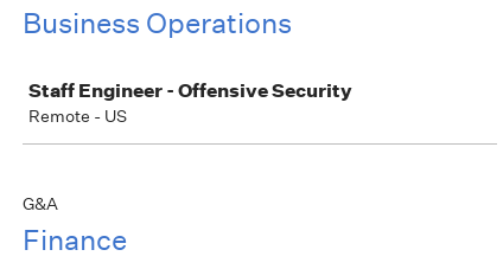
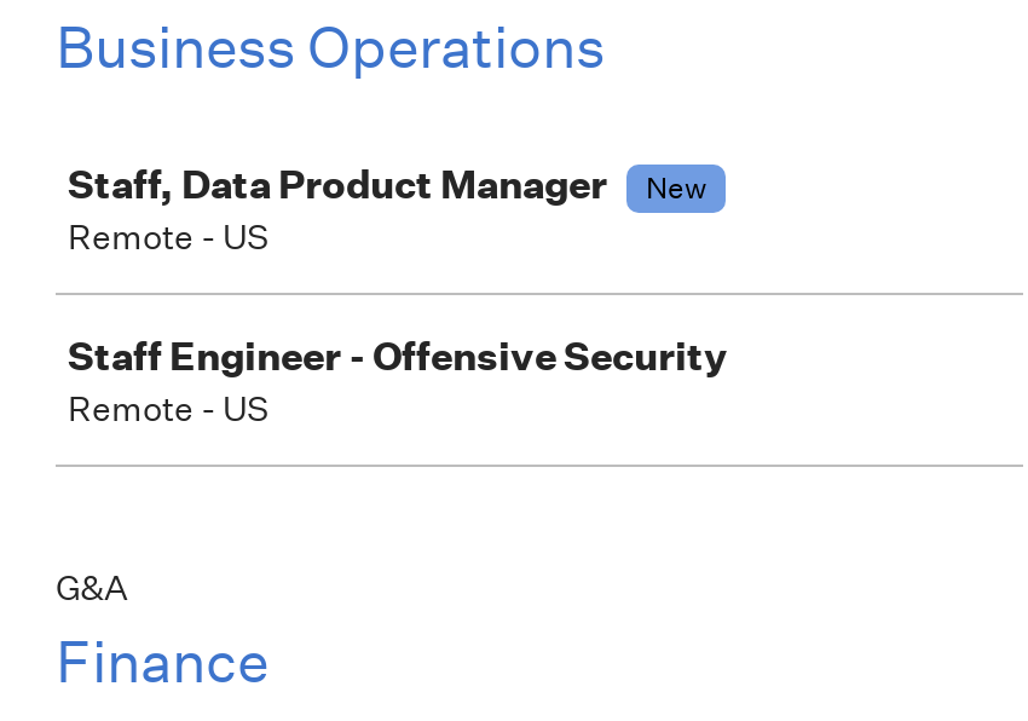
none -> [68,160,706,259] Staff, Data Product Manager | New | Remote - US

